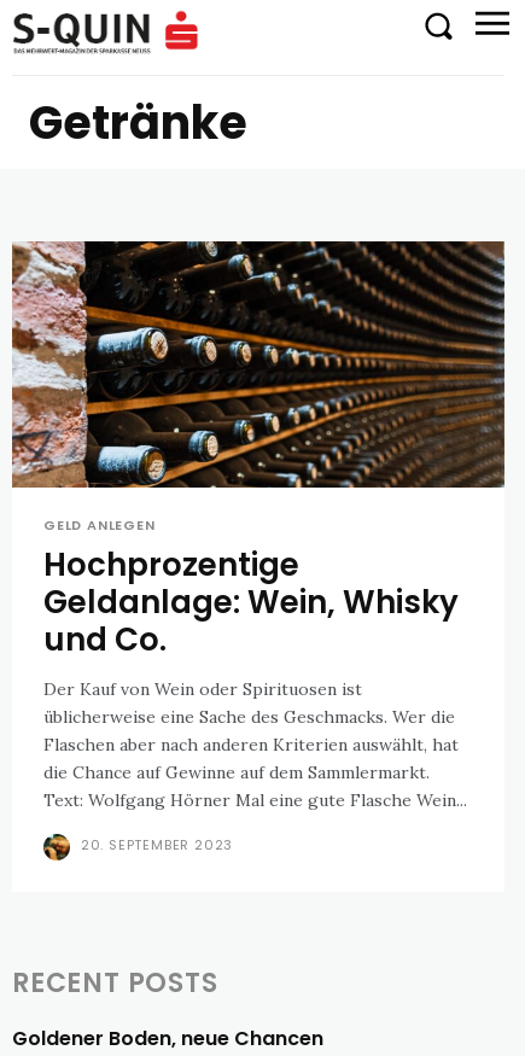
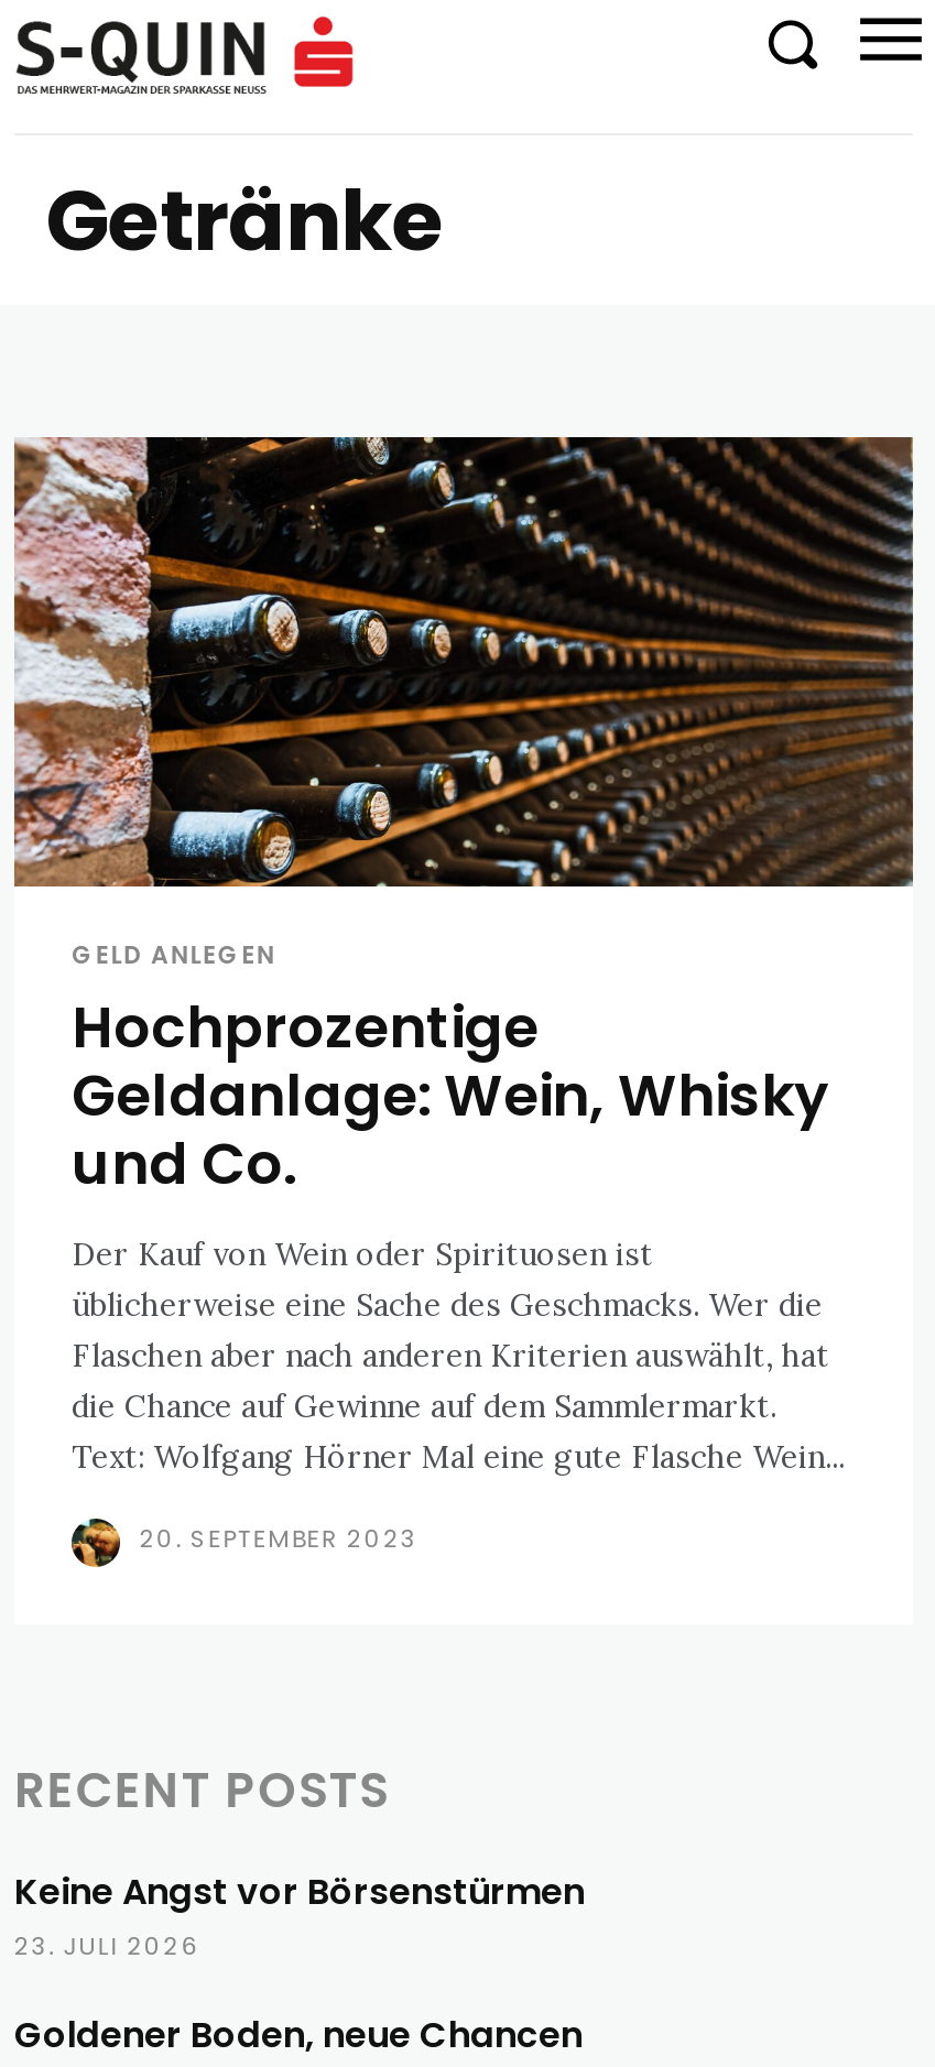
none -> [14,1867,585,1964] Keine Angst vor Börsenstürmen | 23. JULI 2026

